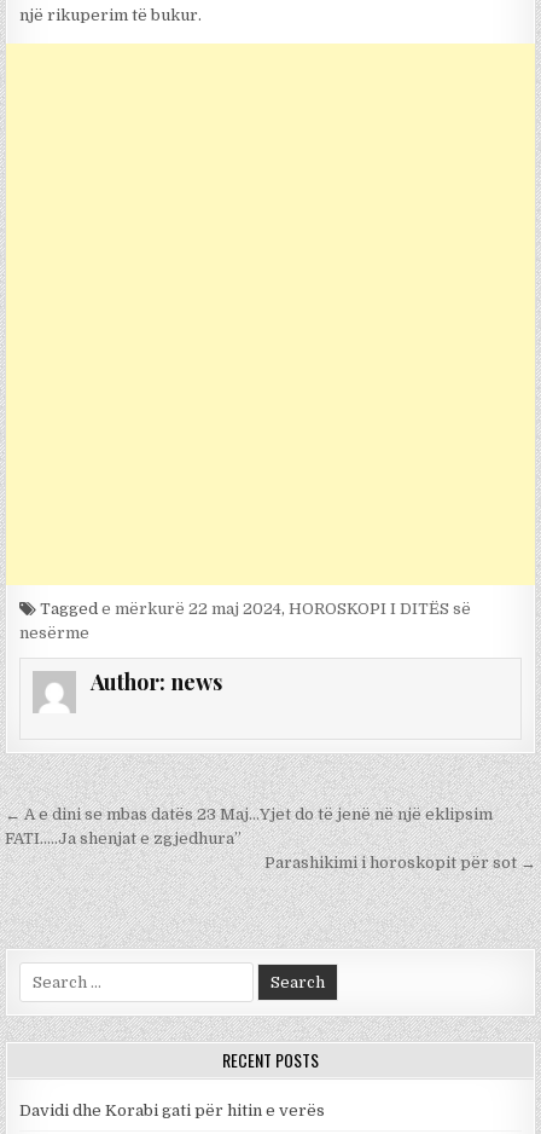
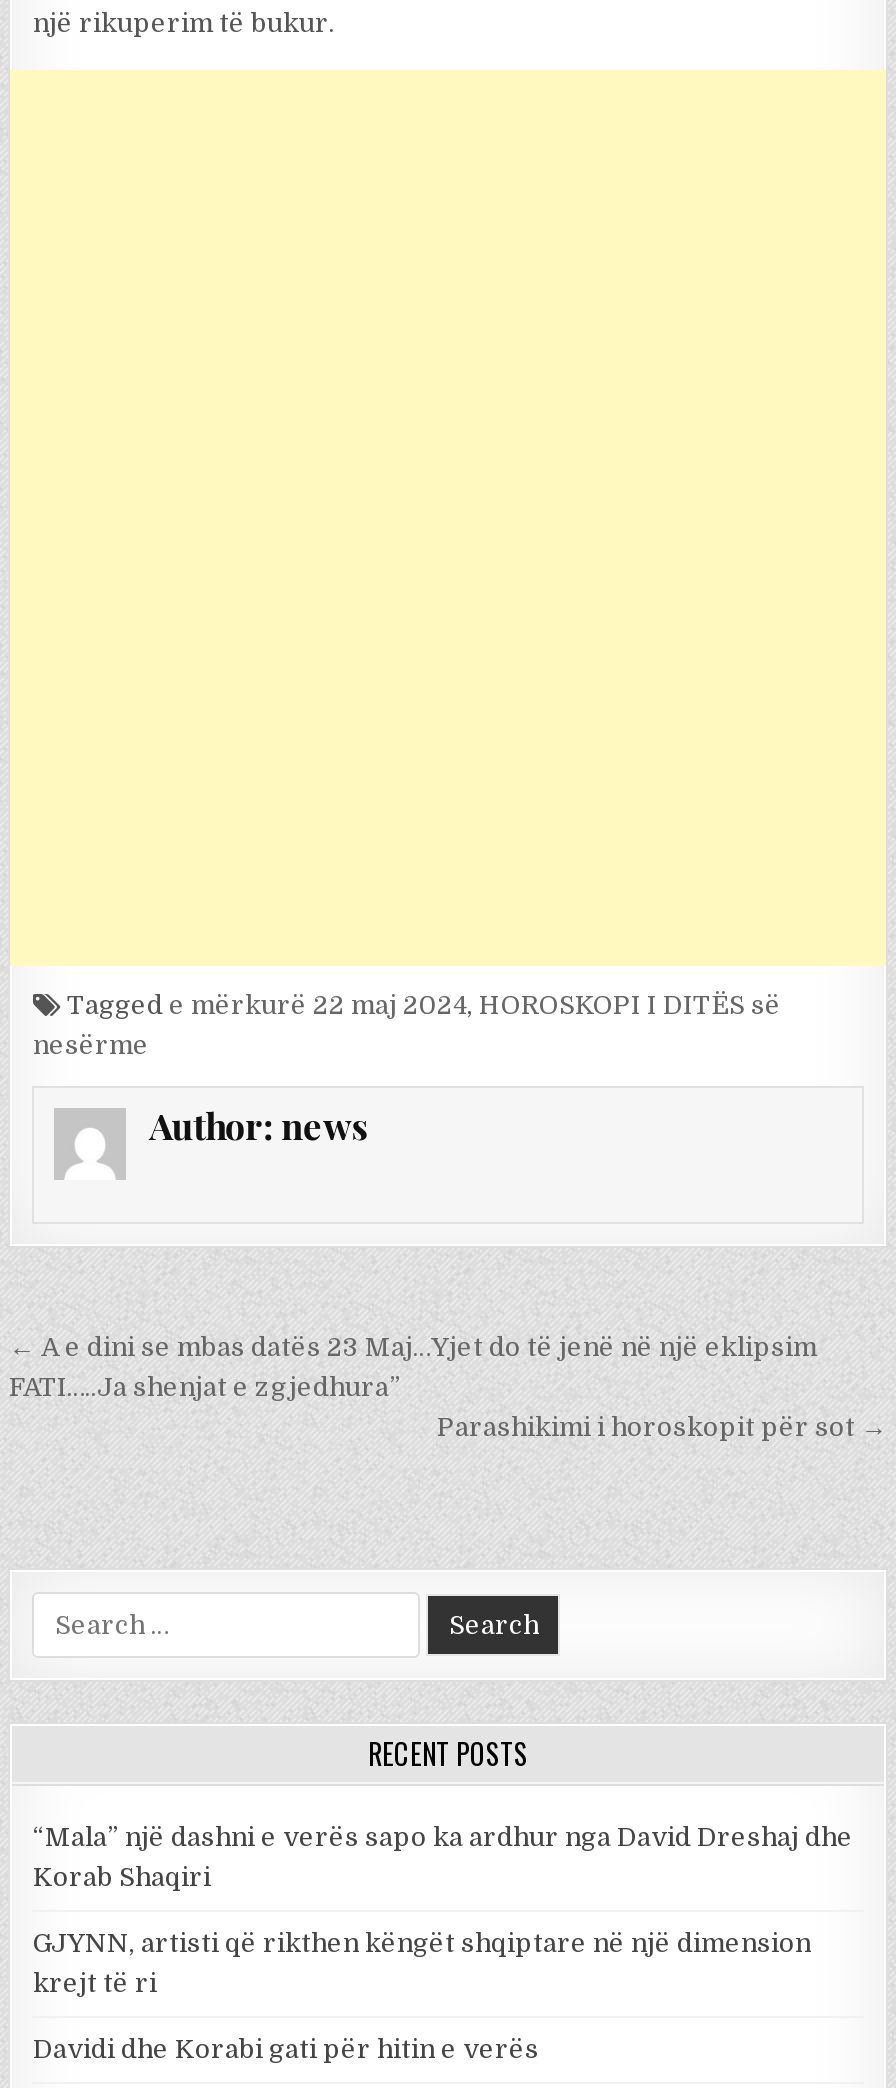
none -> [33,1822,853,1998] “Mala” një dashni e verës sapo ka ardhur nga David Dreshaj dhe | Korab Shaqiri | GJYNN, artisti që rikthen këngët shqiptare në një dimension | krejt të ri

